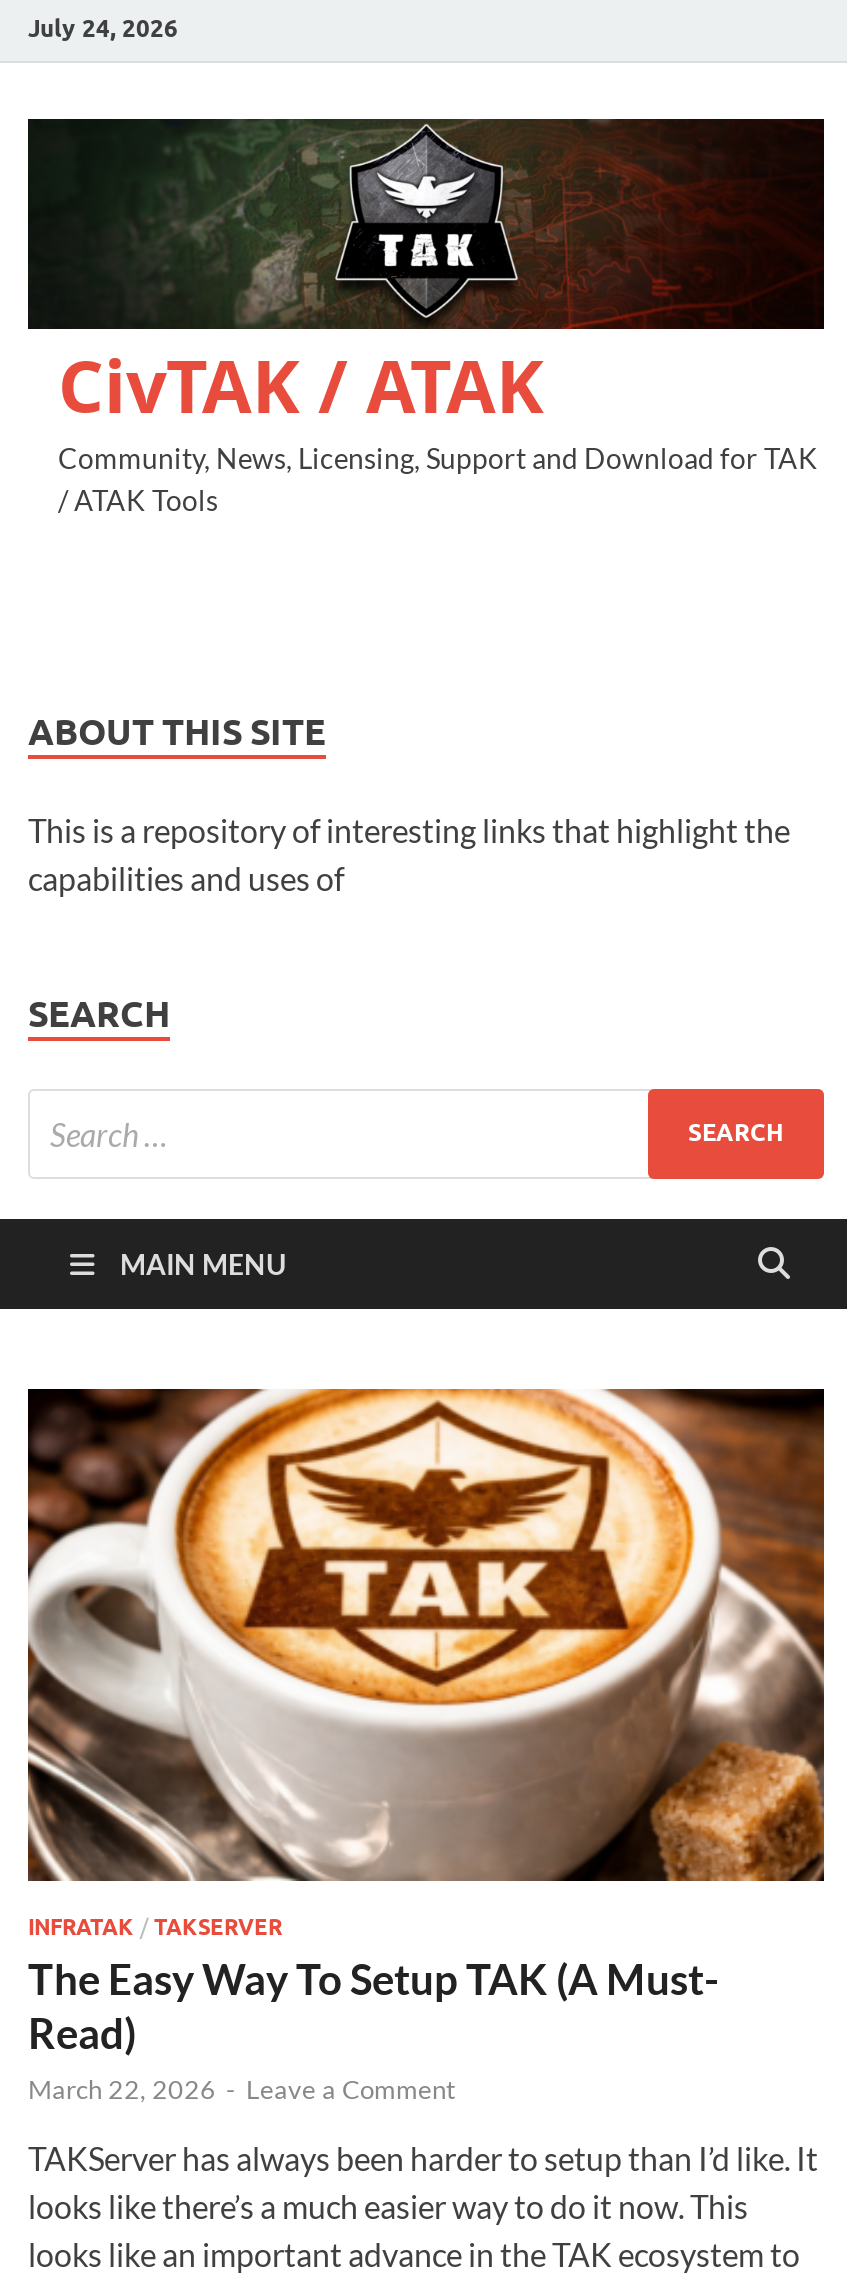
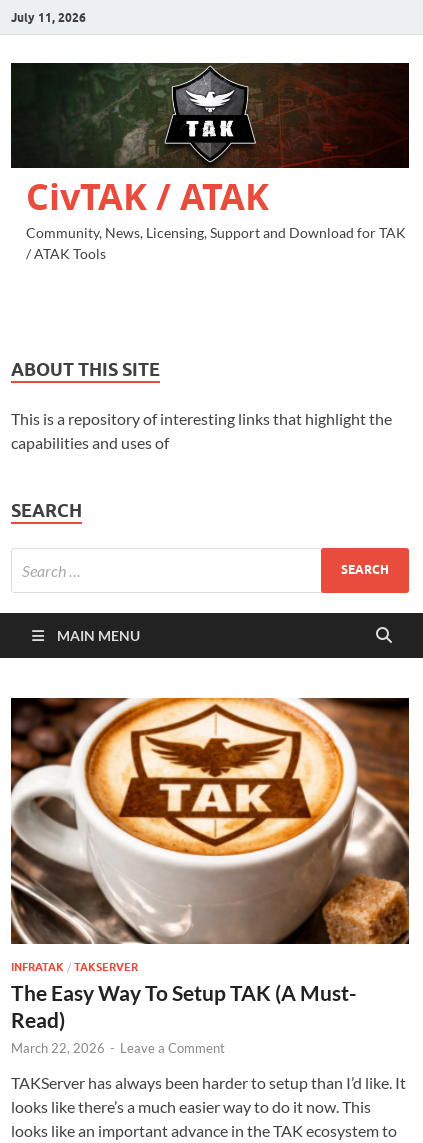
[28,12,178,42] July 24, 2026 -> [11,9,86,24] July 11, 2026

